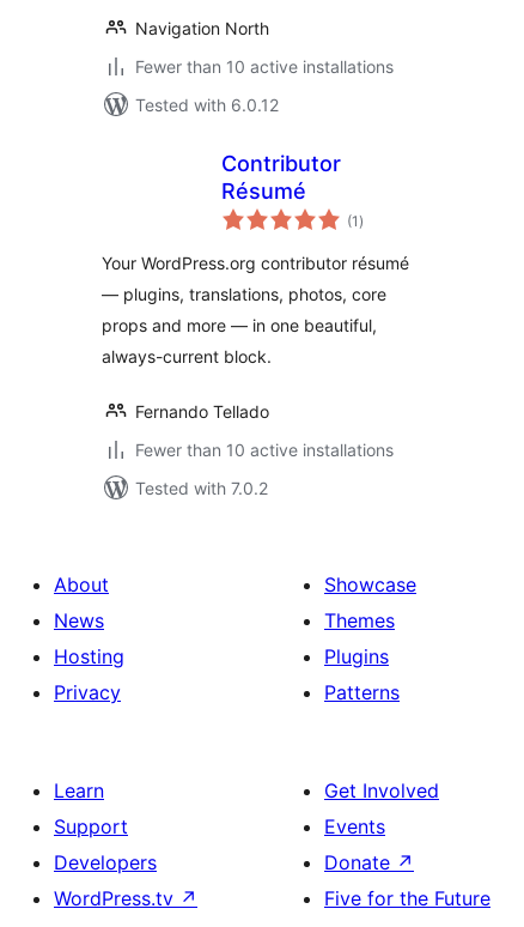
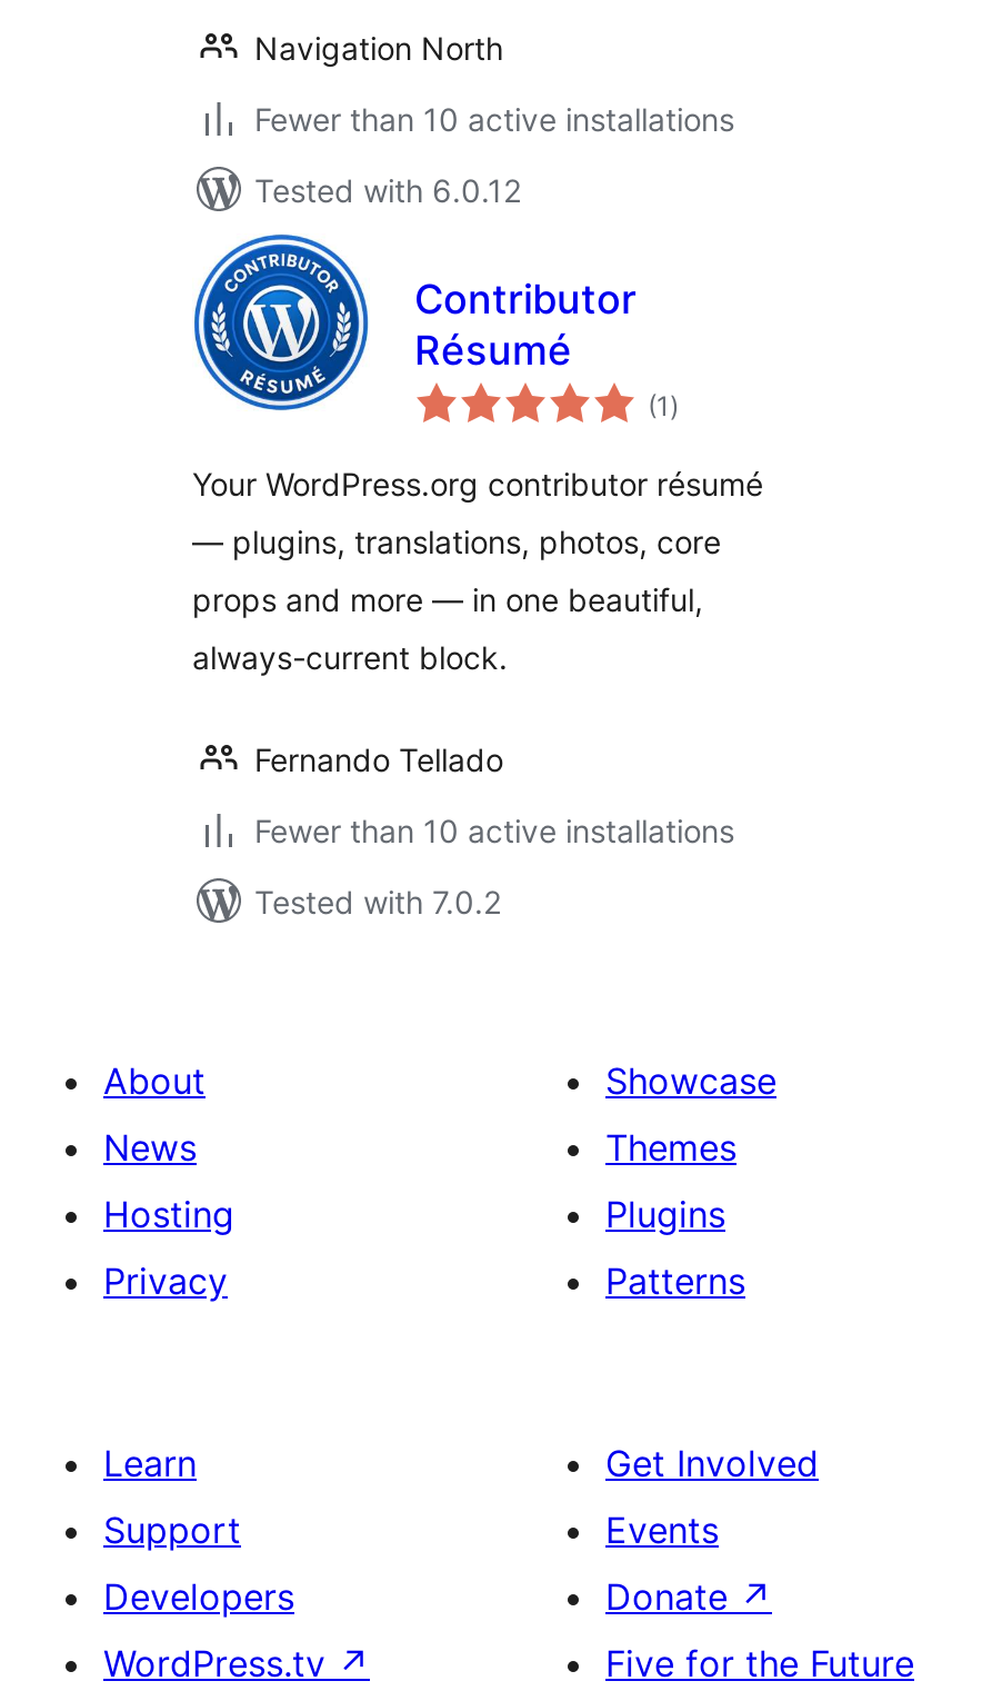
none -> [192,231,370,414] [image]

